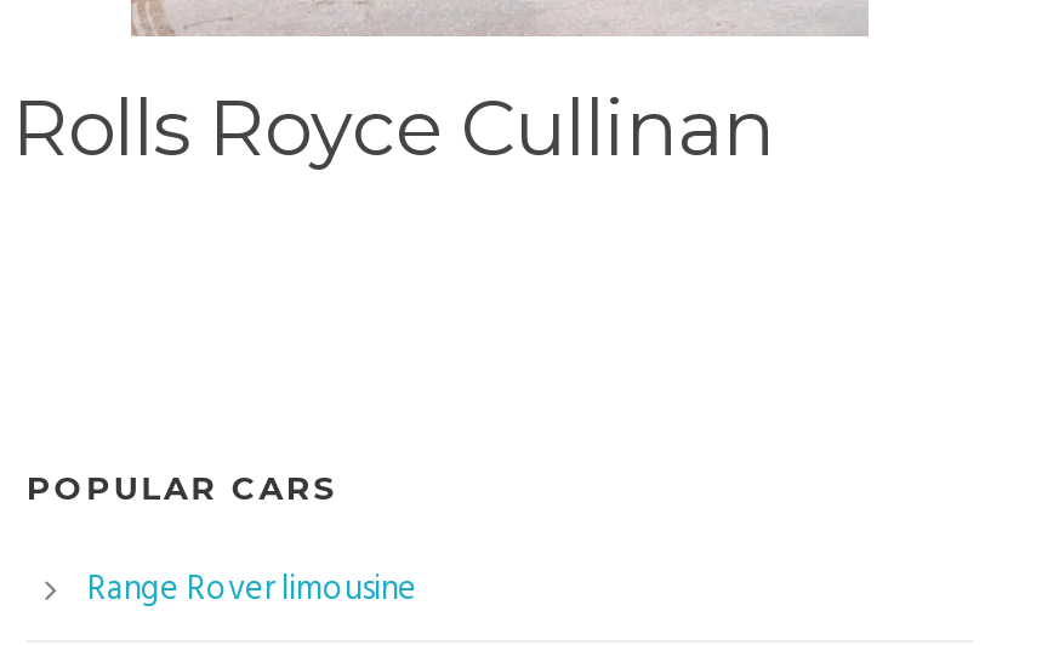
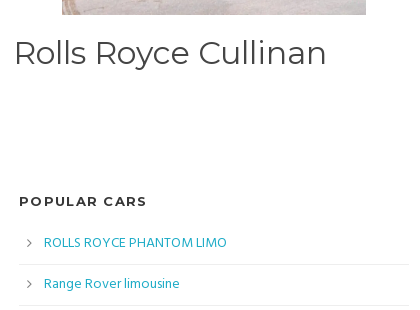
none -> [44,232,227,255] ROLLS ROYCE PHANTOM LIMO

